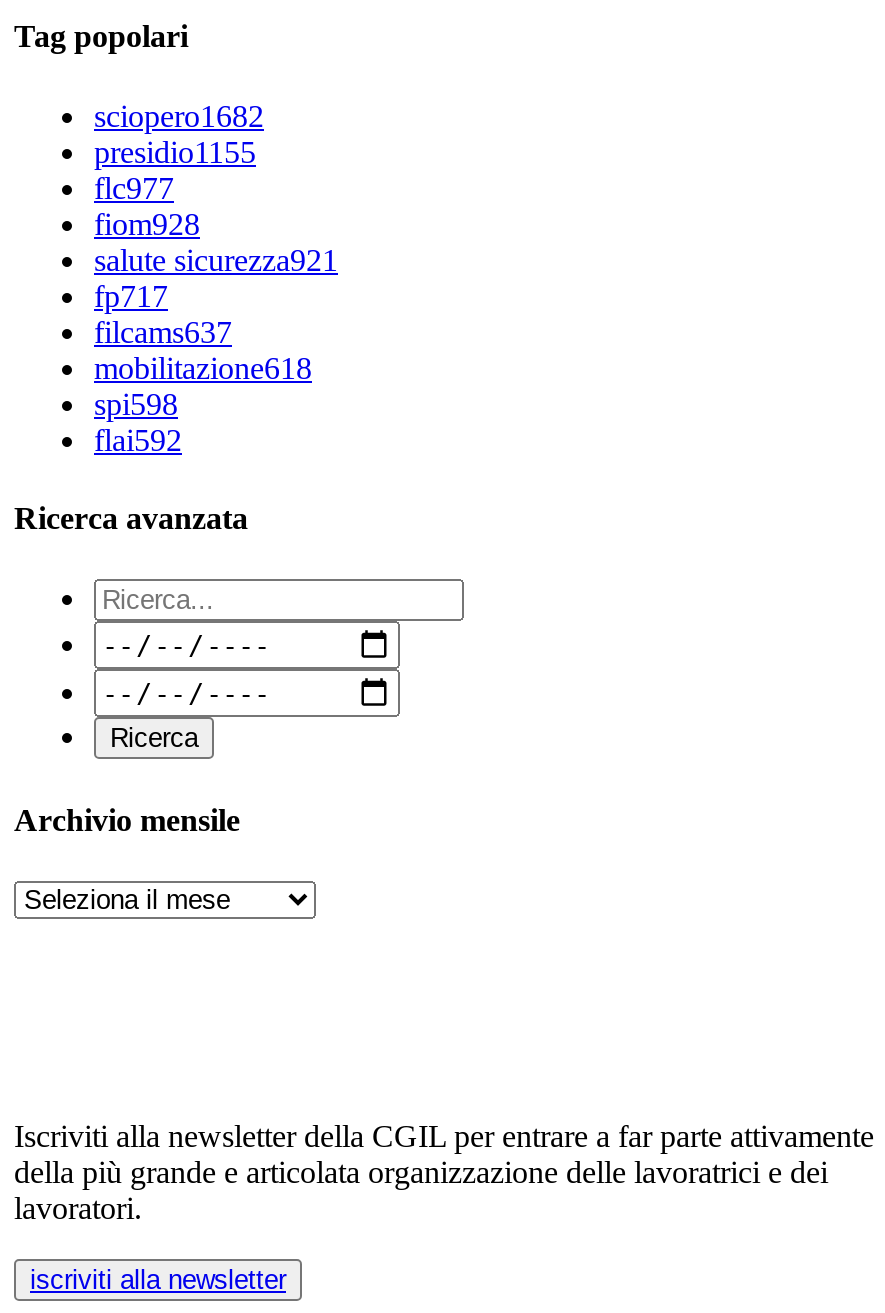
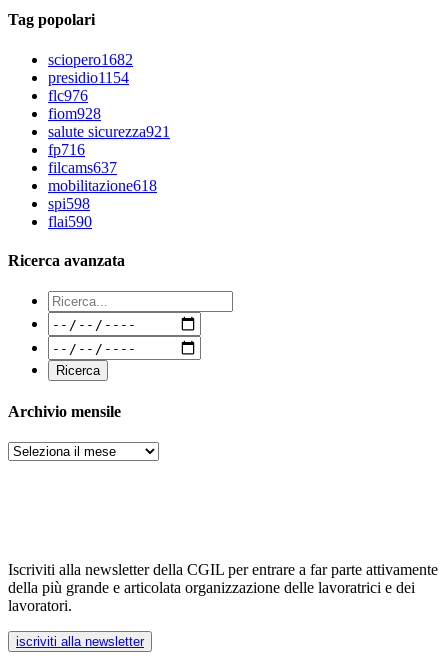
[94,135,256,169] presidio1155 -> [48,69,129,86] presidio1154
[94,171,174,205] flc977 -> [48,87,88,104] flc976
[94,279,168,313] fp717 -> [48,141,85,158] fp716
[94,423,182,457] flai592 -> [48,213,92,230] flai590

